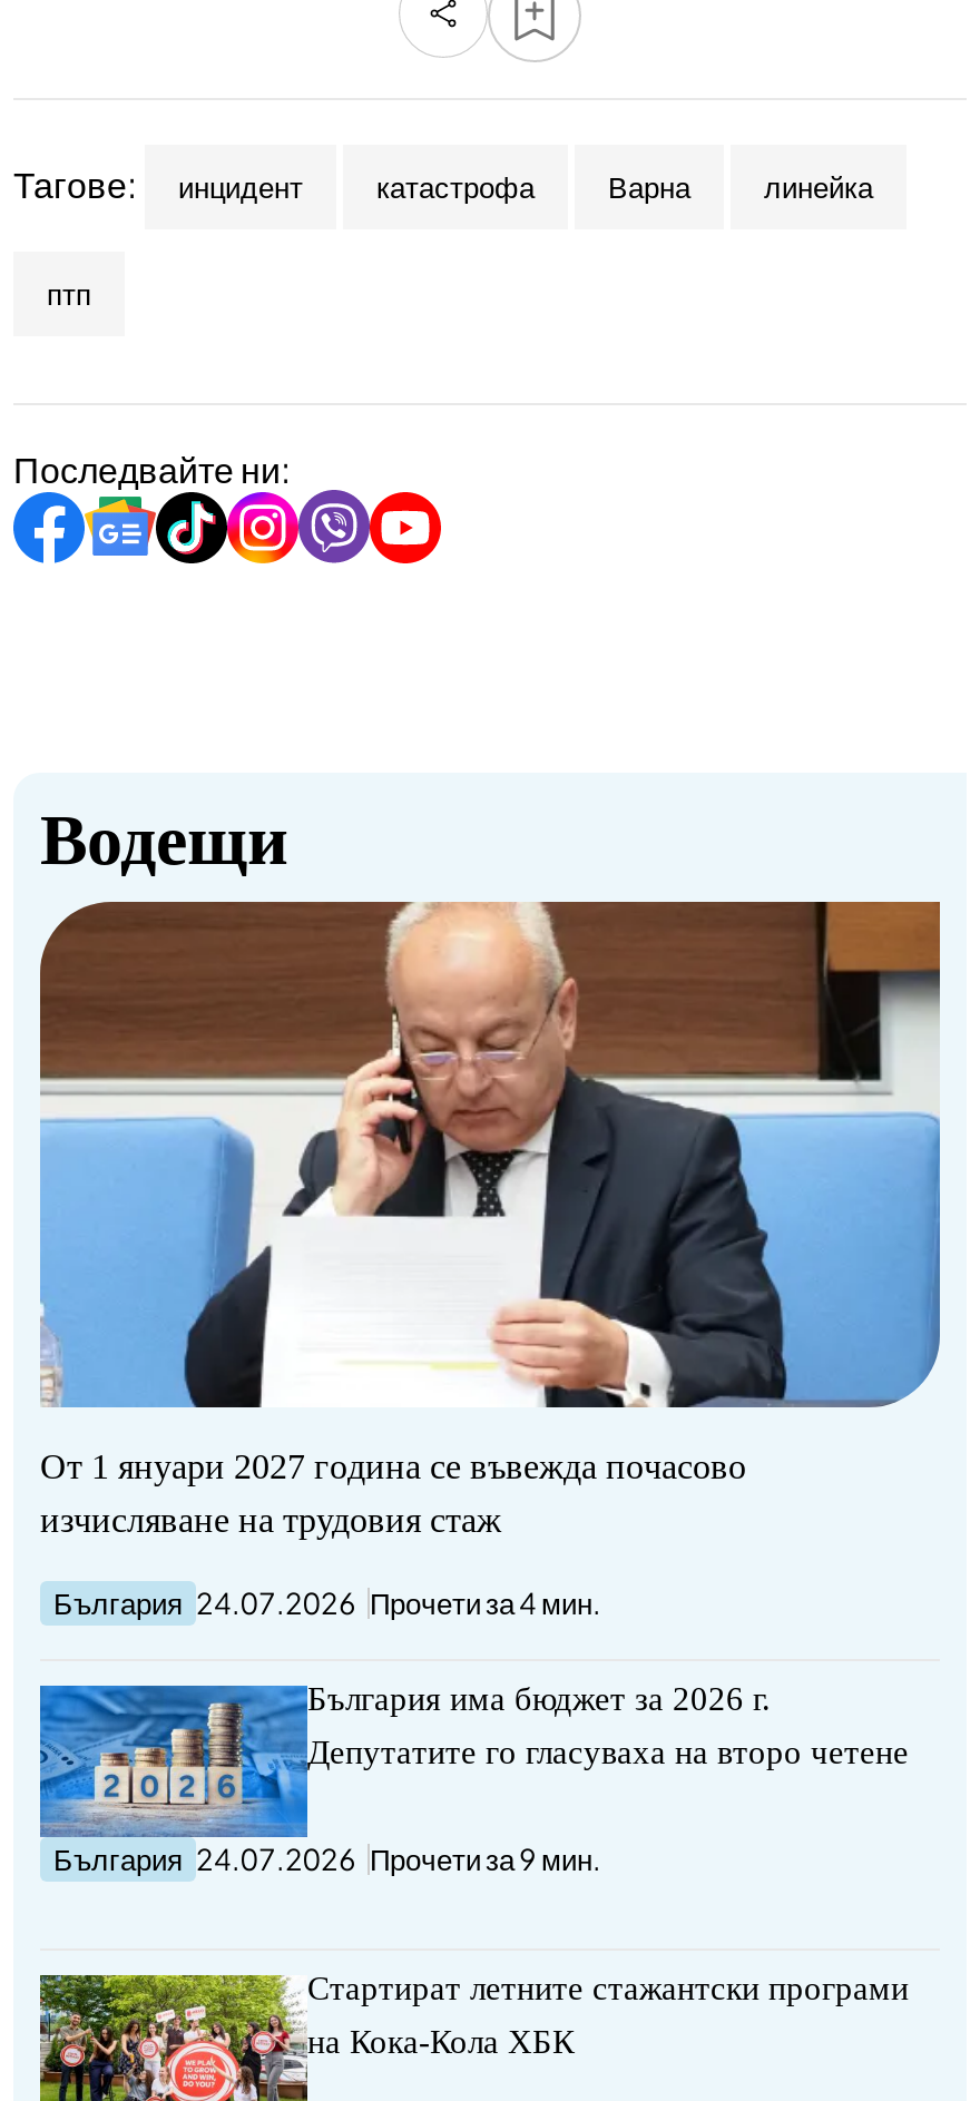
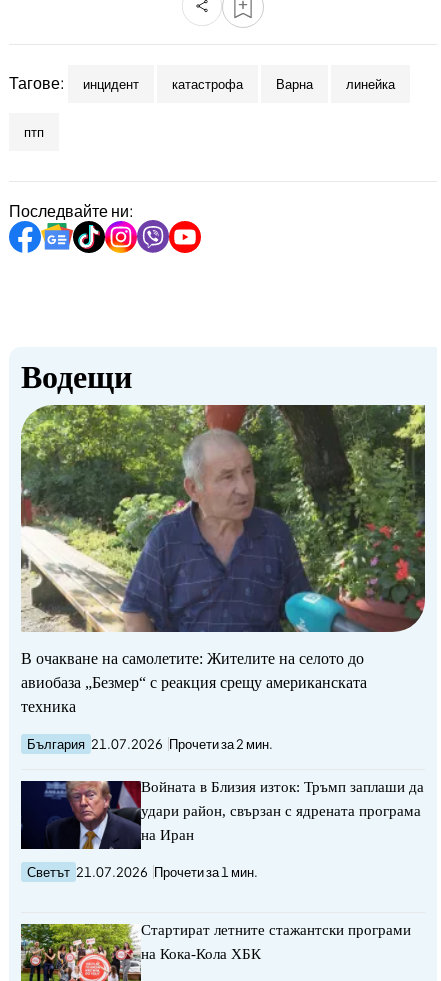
[40,900,942,1877] [image] | От 1 януари 2027 година се въвежда почасово | изчисляване на трудовия стаж | България 24.07.2026 Прочети за 4 мин. | България има бюджет за 2026 г. | Депутатите го гласуваха на второ четене | България 24.07.2026 Прочети за 9 мин. -> [20,404,426,880] [image] | В очакване на самолетите: Жителите на селото до | авиобаза „Безмер“ с реакция срещу американската | техника | България 21.07.2026 Прочети за 2 мин. | Войната в Близия изток: Тръмп заплаши да | удари район, свързан с ядрената програма | на Иран | Светът 21.07.2026 Прочети за 1 мин.
[38,1692,276,1824] [image] -> [20,780,127,819] [image]

